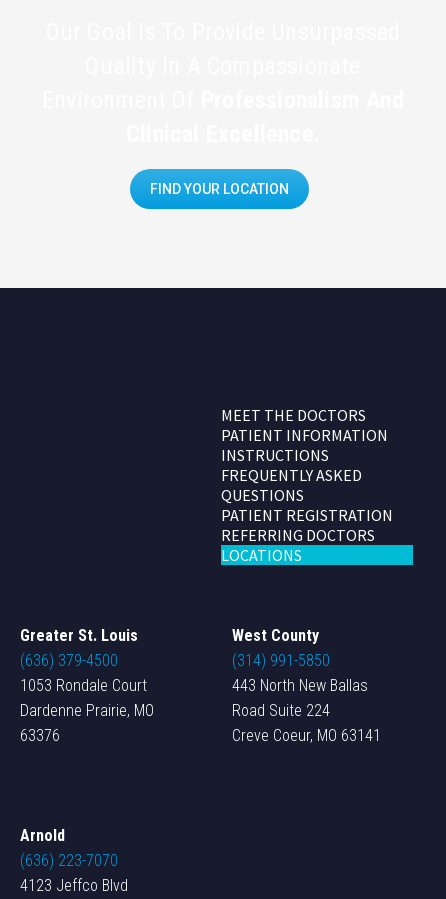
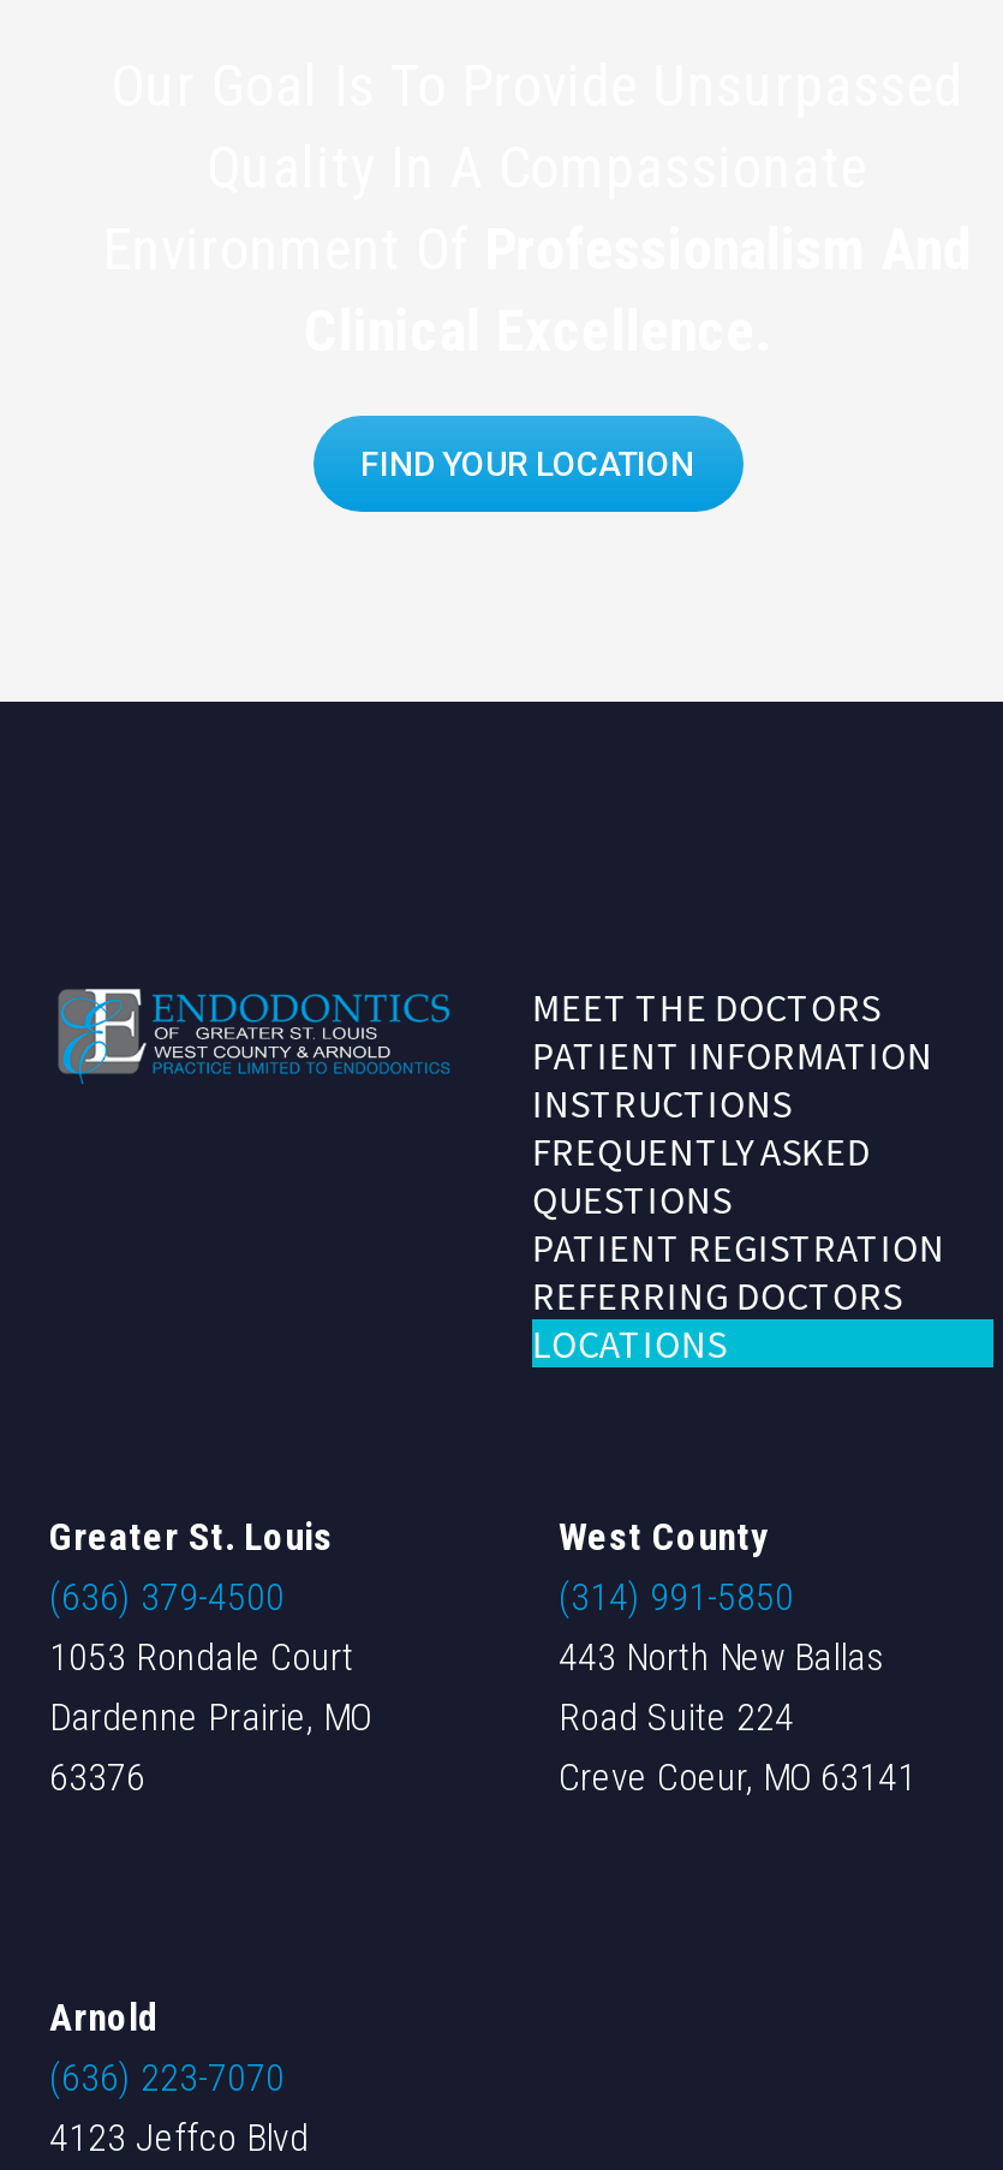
none -> [56,985,450,1081] [image]

